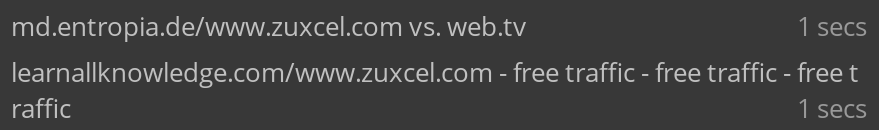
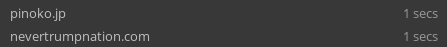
[11,7,527,43] md.entropia.de/www.zuxcel.com vs. web.tv -> [10,4,66,22] pinoko.jp
[11,53,859,125] learnallknowledge.com/www.zuxcel.com - free traffic - free traffic - free t | raffic -> [10,27,150,45] nevertrumpnation.com

